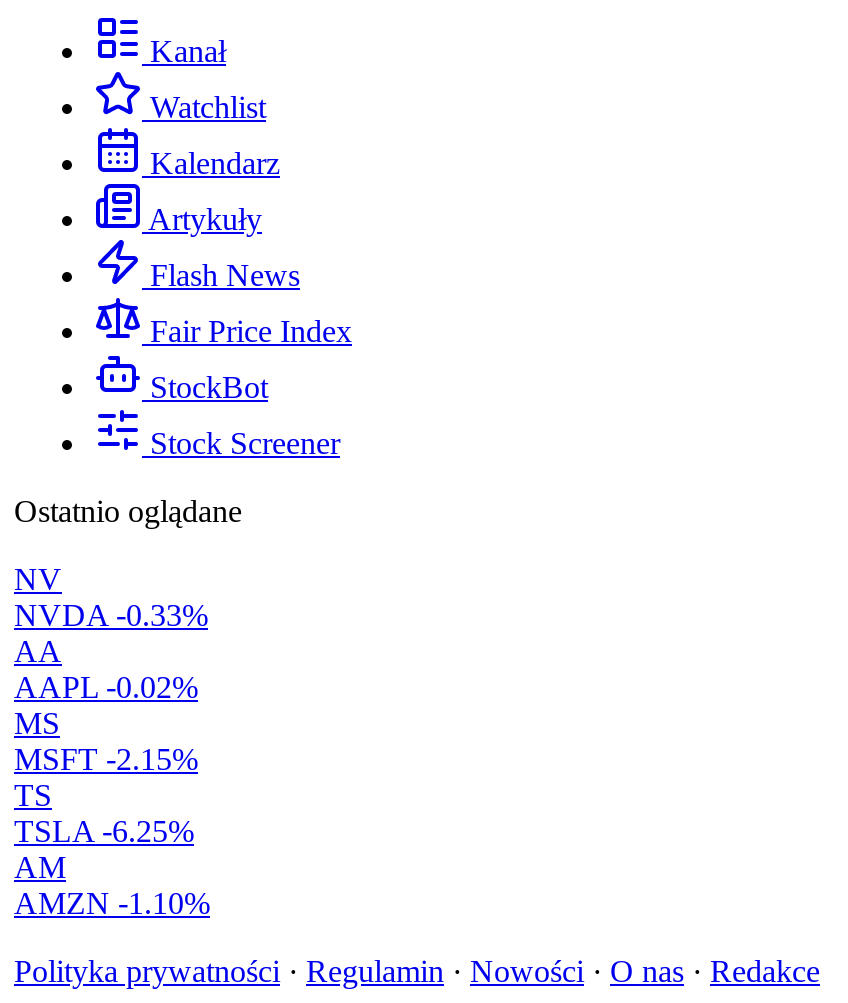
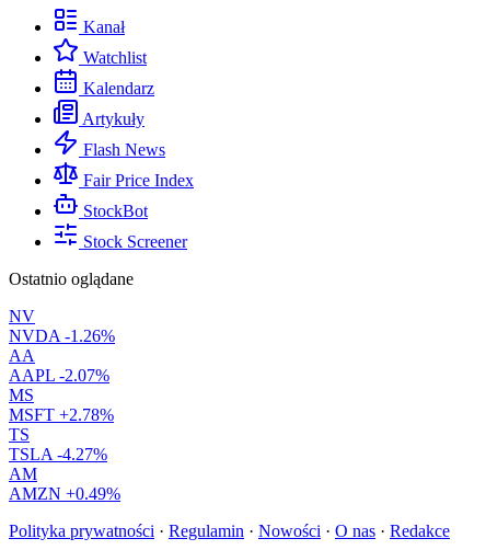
[14,598,208,632] NVDA -0.33% -> [9,327,115,345] NVDA -1.26%
[14,670,198,704] AAPL -0.02% -> [9,366,109,385] AAPL -2.07%
[14,742,198,776] MSFT -2.15% -> [9,405,114,424] MSFT +2.78%
[14,814,194,848] TSLA -6.25% -> [9,445,107,464] TSLA -4.27%
[14,886,210,920] AMZN -1.10% -> [9,484,120,503] AMZN +0.49%

